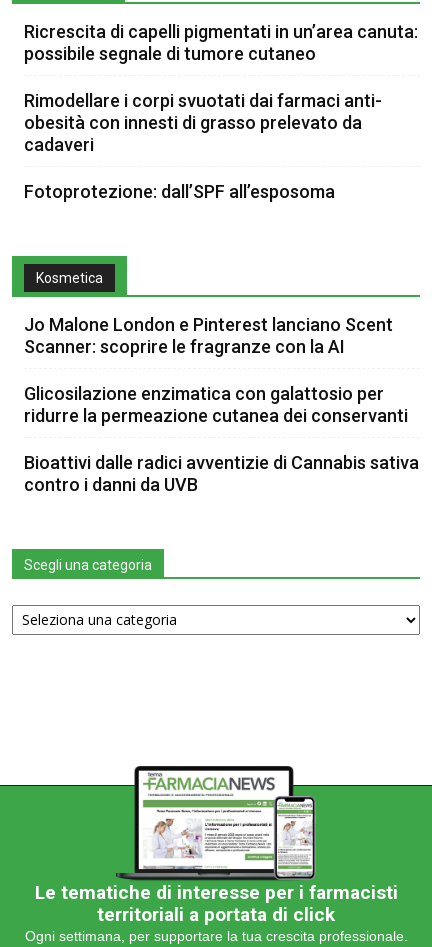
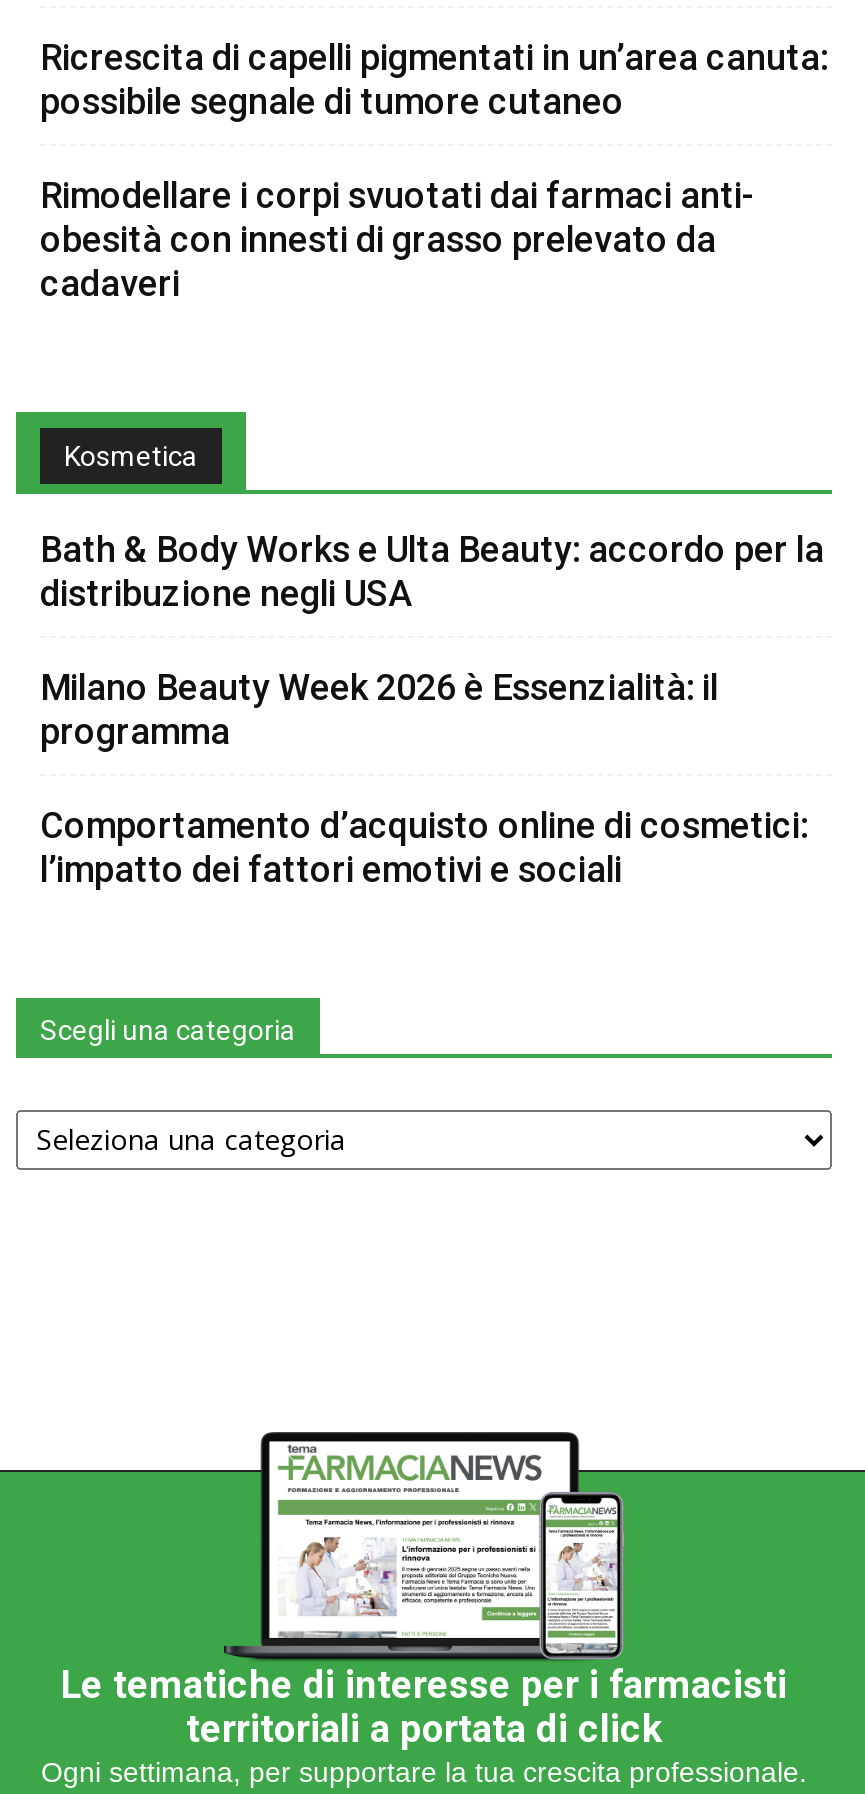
[24,180,335,201] Fotoprotezione: dall’SPF all’esposoma -> none
[24,313,393,356] Jo Malone London e Pinterest lanciano Scent | Scanner: scoprire le fragranze con la AI -> [40,527,824,613] Bath & Body Works e Ulta Beauty: accordo per la | distribuzione negli USA
[24,382,408,425] Glicosilazione enzimatica con galattosio per | ridurre la permeazione cutanea dei conservanti -> [40,665,718,751] Milano Beauty Week 2026 è Essenzialità: il | programma
[24,451,419,494] Bioattivi dalle radici avventizie di Cannabis sativa | contro i danni da UVB -> [40,803,808,889] Comportamento d’acquisto online di cosmetici: | l’impatto dei fattori emotivi e sociali

